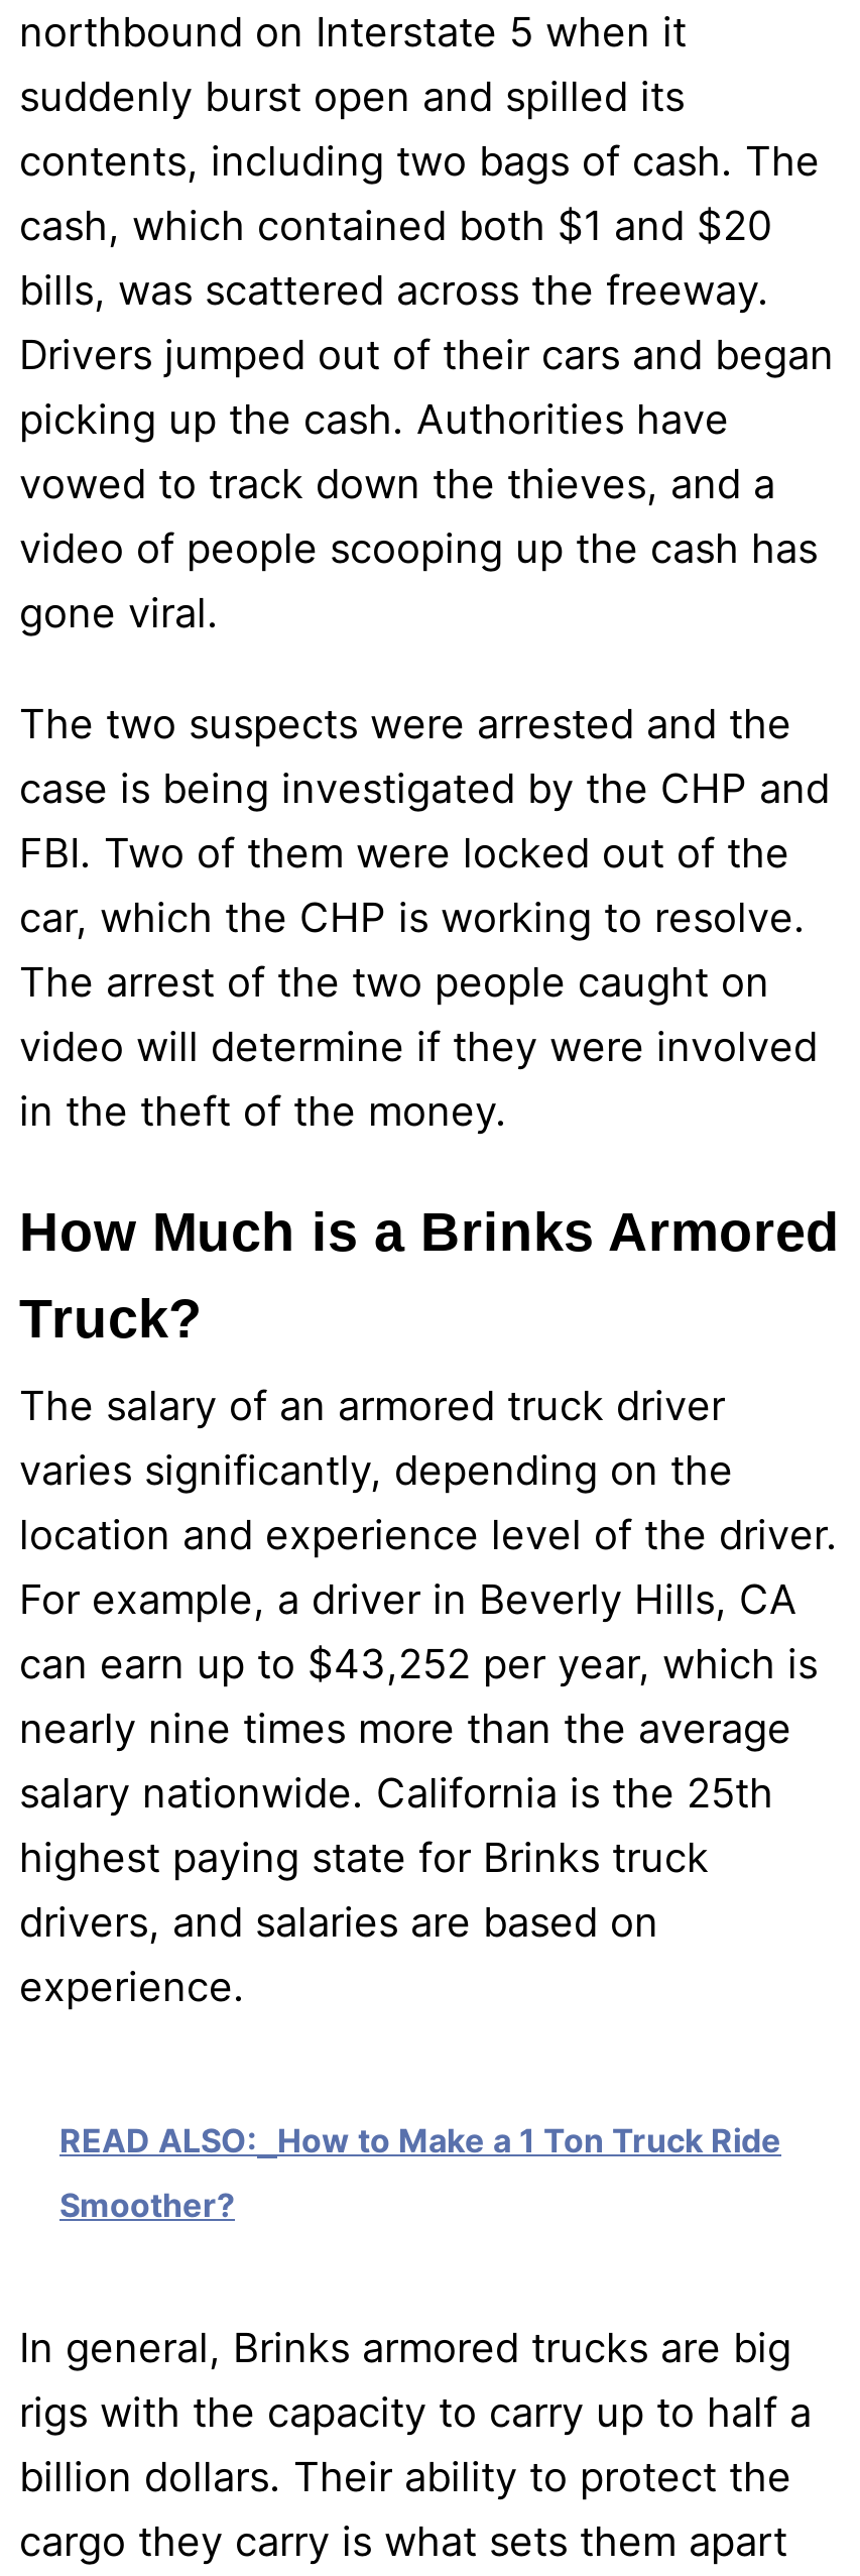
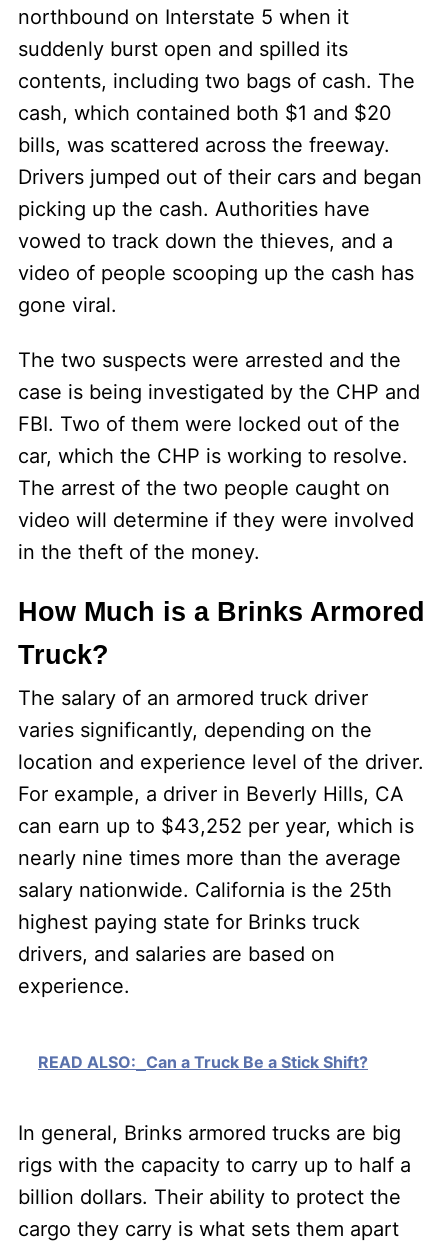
[59,2121,781,2226] READ ALSO: How to Make a 1 Ton Truck Ride | Smoother? -> [38,1052,368,1072] READ ALSO: Can a Truck Be a Stick Shift?

